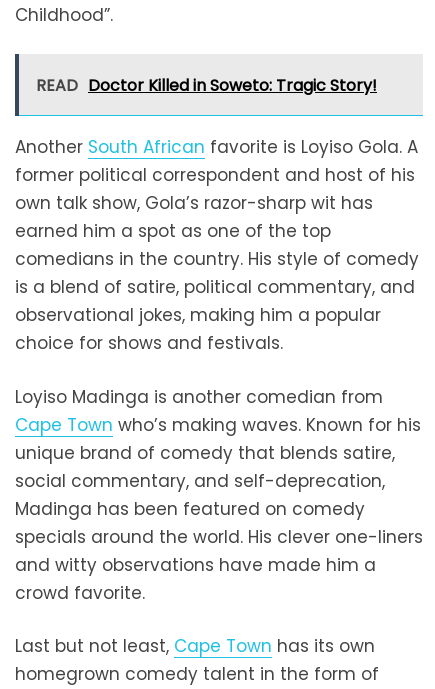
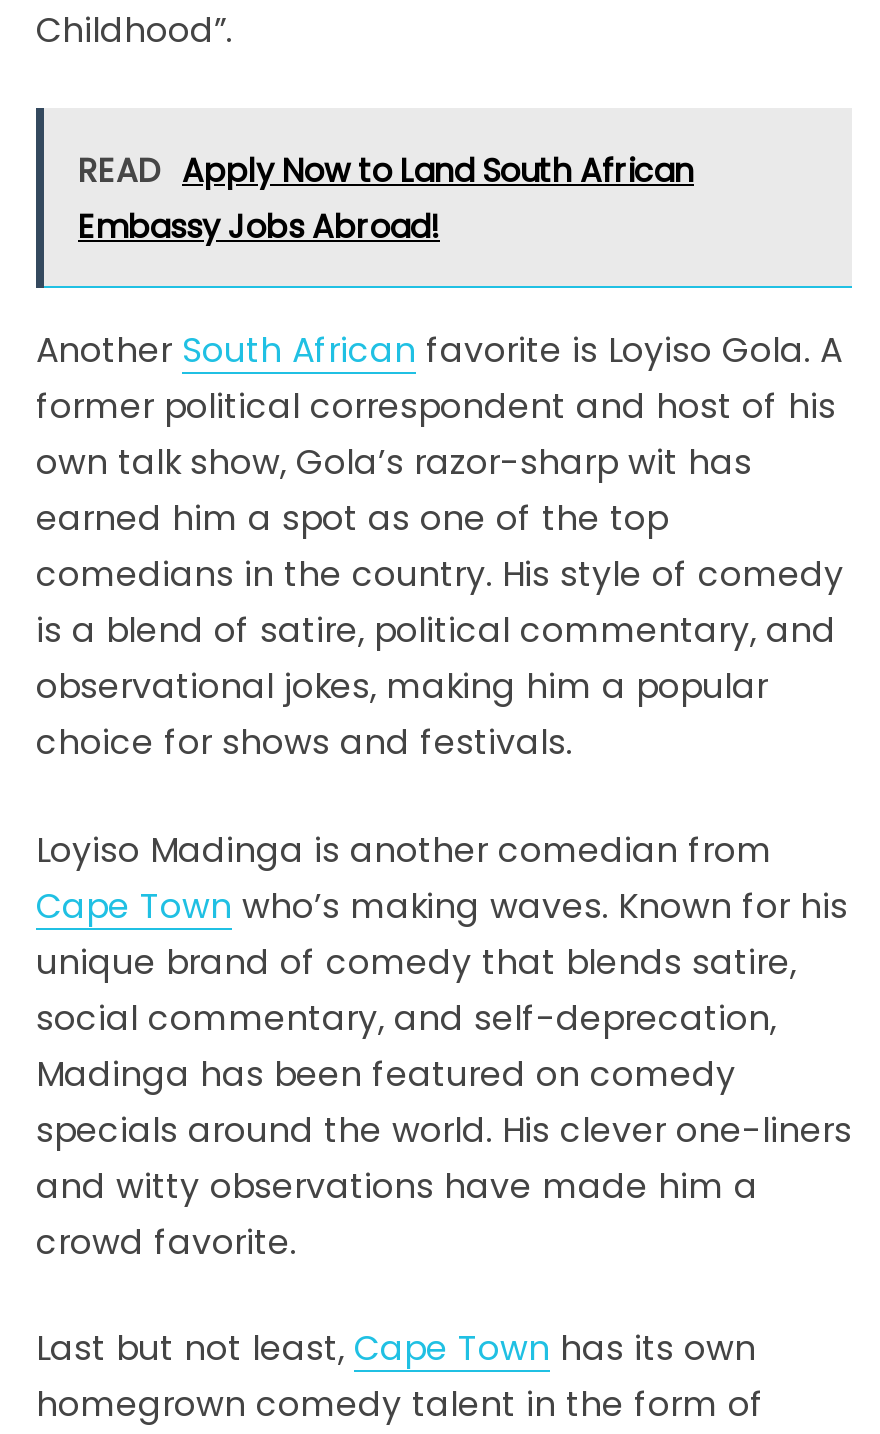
[36,74,377,97] READ Doctor Killed in Soweto: Tragic Story! -> [78,149,694,251] READ Apply Now to Land South African | Embassy Jobs Abroad!

